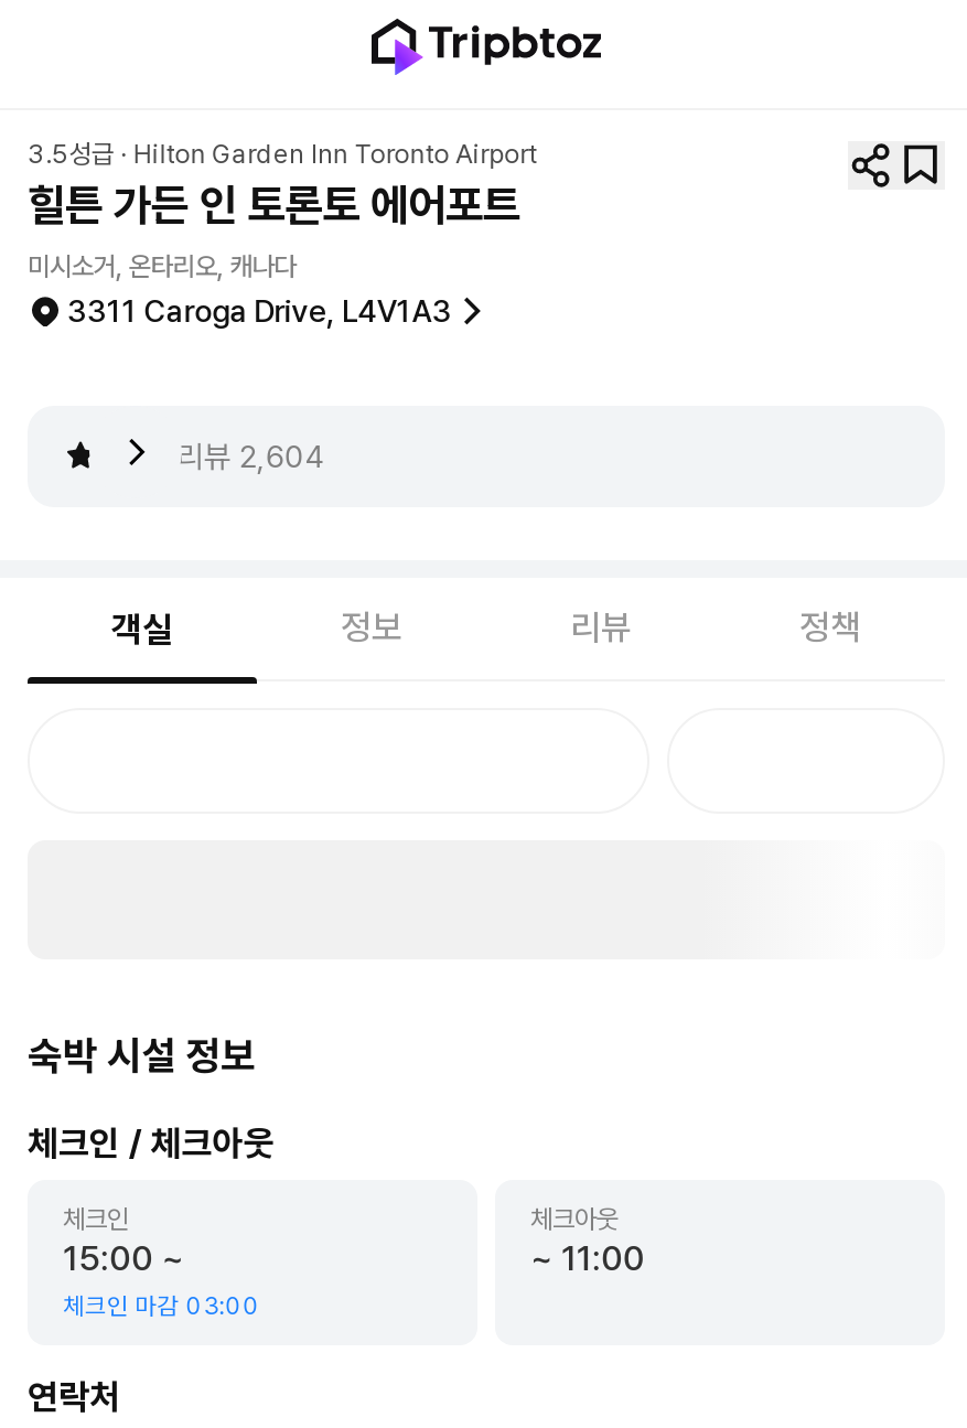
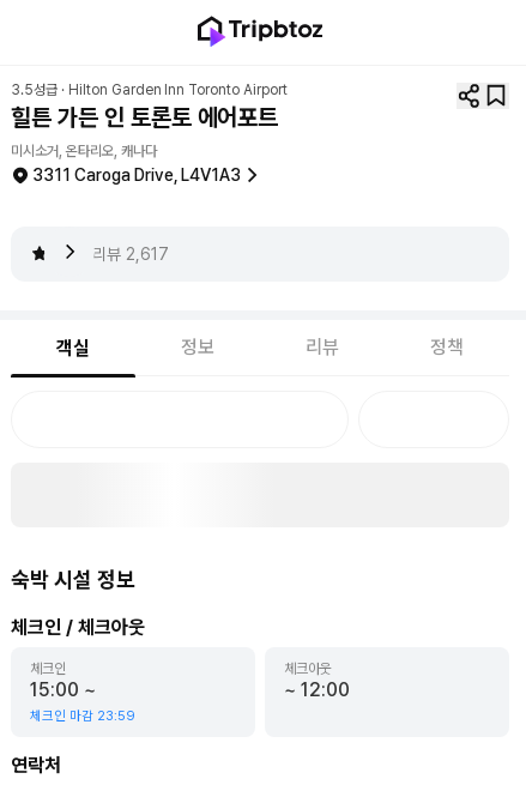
[177,439,325,474] 리뷰 2,604 -> [92,244,169,264] 리뷰 2,617
[530,1237,645,1279] ~ 11:00 -> [284,678,350,701] ~ 12:00
[63,1292,261,1321] 체크인 마감 03:00 -> [30,708,135,724] 체크인 마감 23:59

